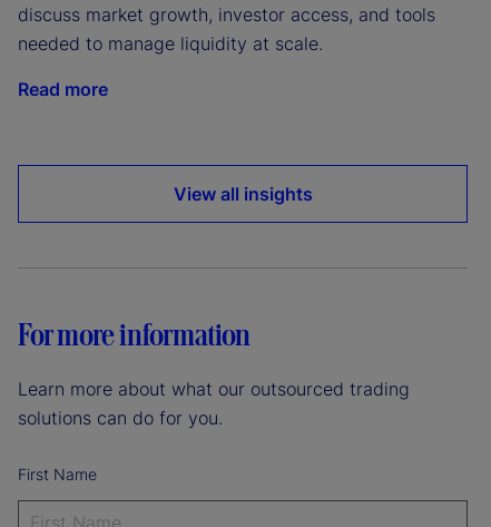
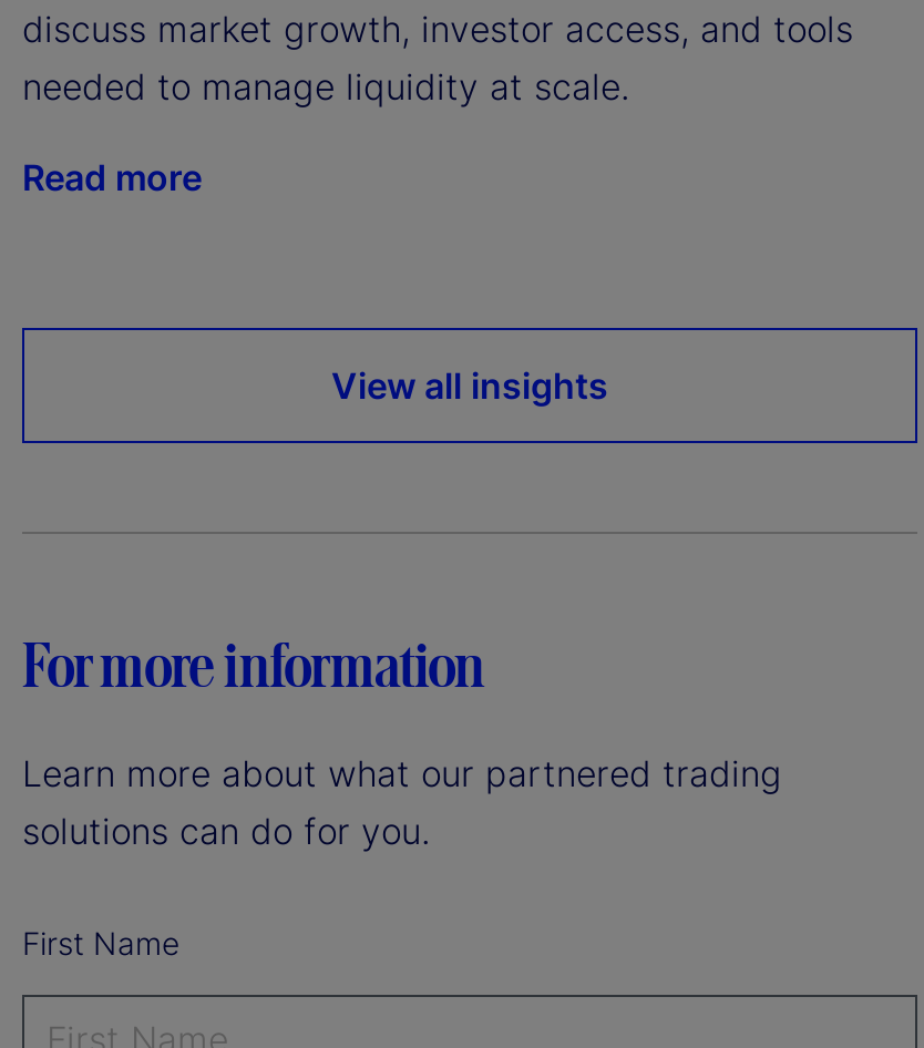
[18,378,410,401] Learn more about what our outsourced trading -> [22,752,782,797] Learn more about what our partnered trading

